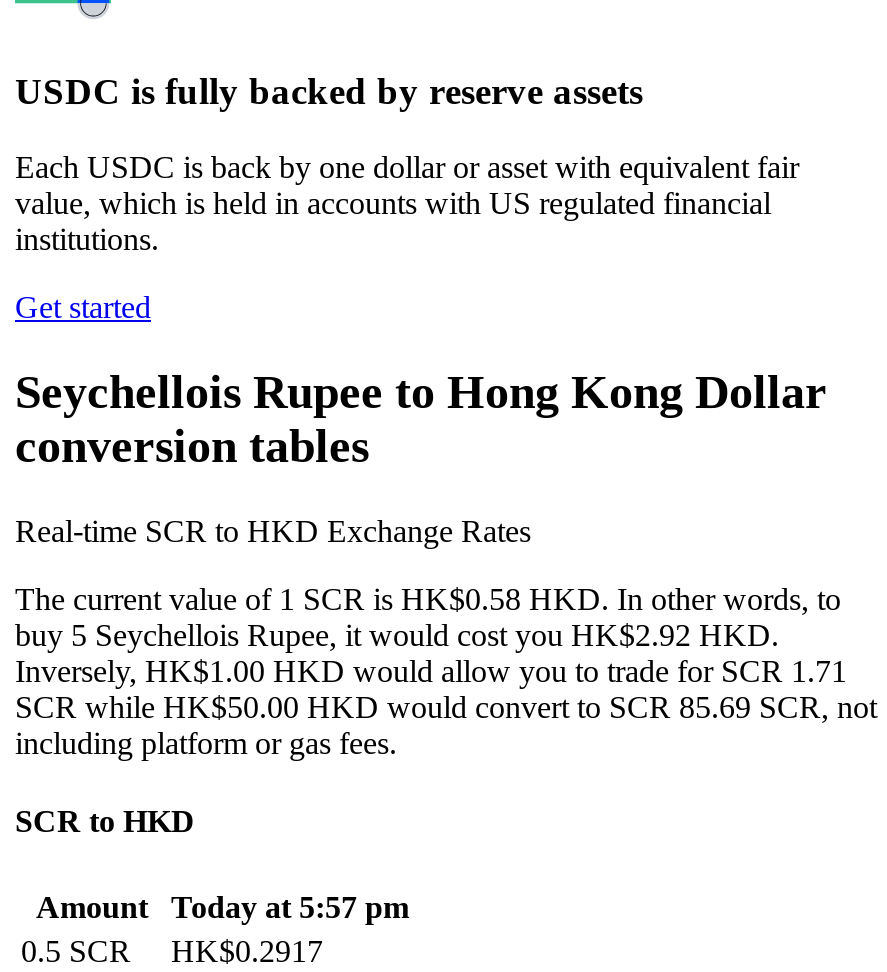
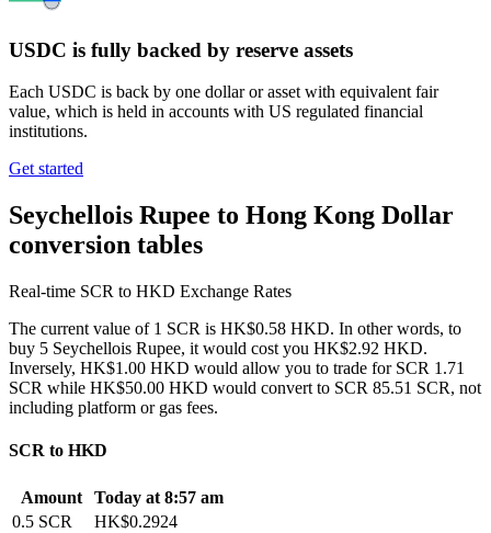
[15,690,877,724] SCR while HK$50.00 HKD would convert to SCR 85.69 SCR, not -> [9,379,481,397] SCR while HK$50.00 HKD would convert to SCR 85.51 SCR, not
[36,889,409,923] Amount Today at 5:57 pm -> [20,488,224,506] Amount Today at 8:57 am
[21,933,323,967] 0.5 SCR HK$0.2917 -> [12,512,178,530] 0.5 SCR HK$0.2924

